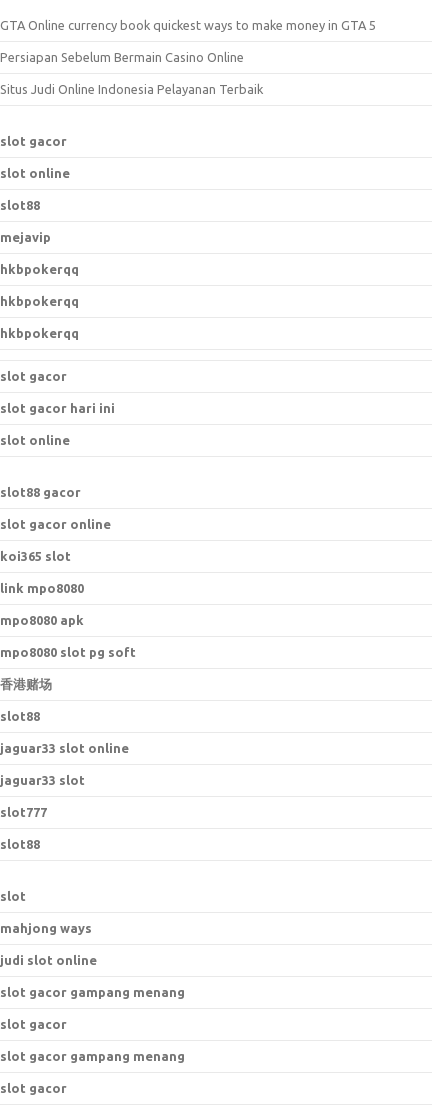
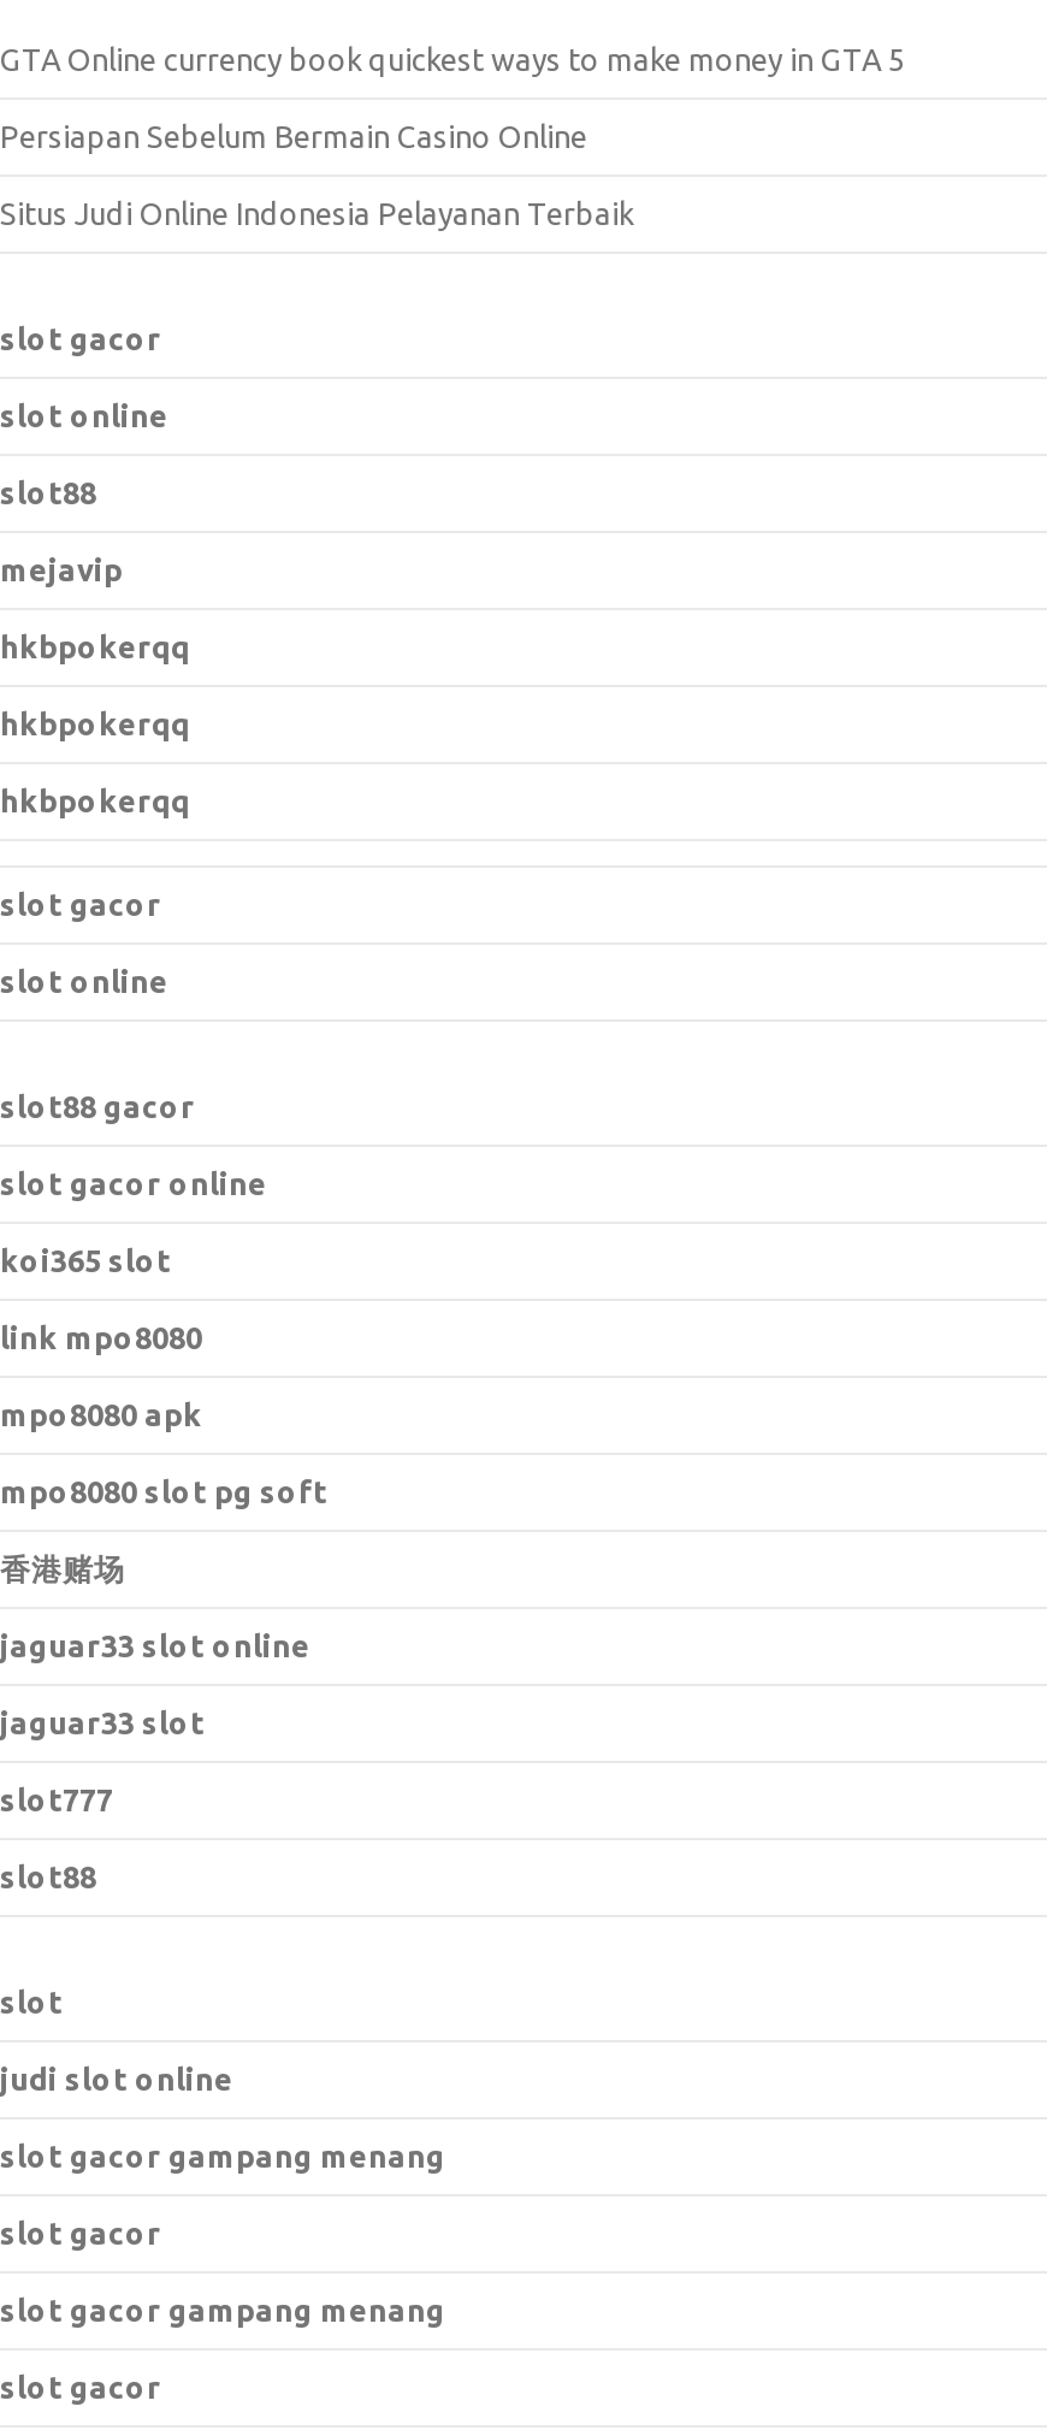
[0,401,115,415] slot gacor hari ini -> none
[0,709,40,723] slot88 -> none
[0,921,92,935] mahjong ways -> none

